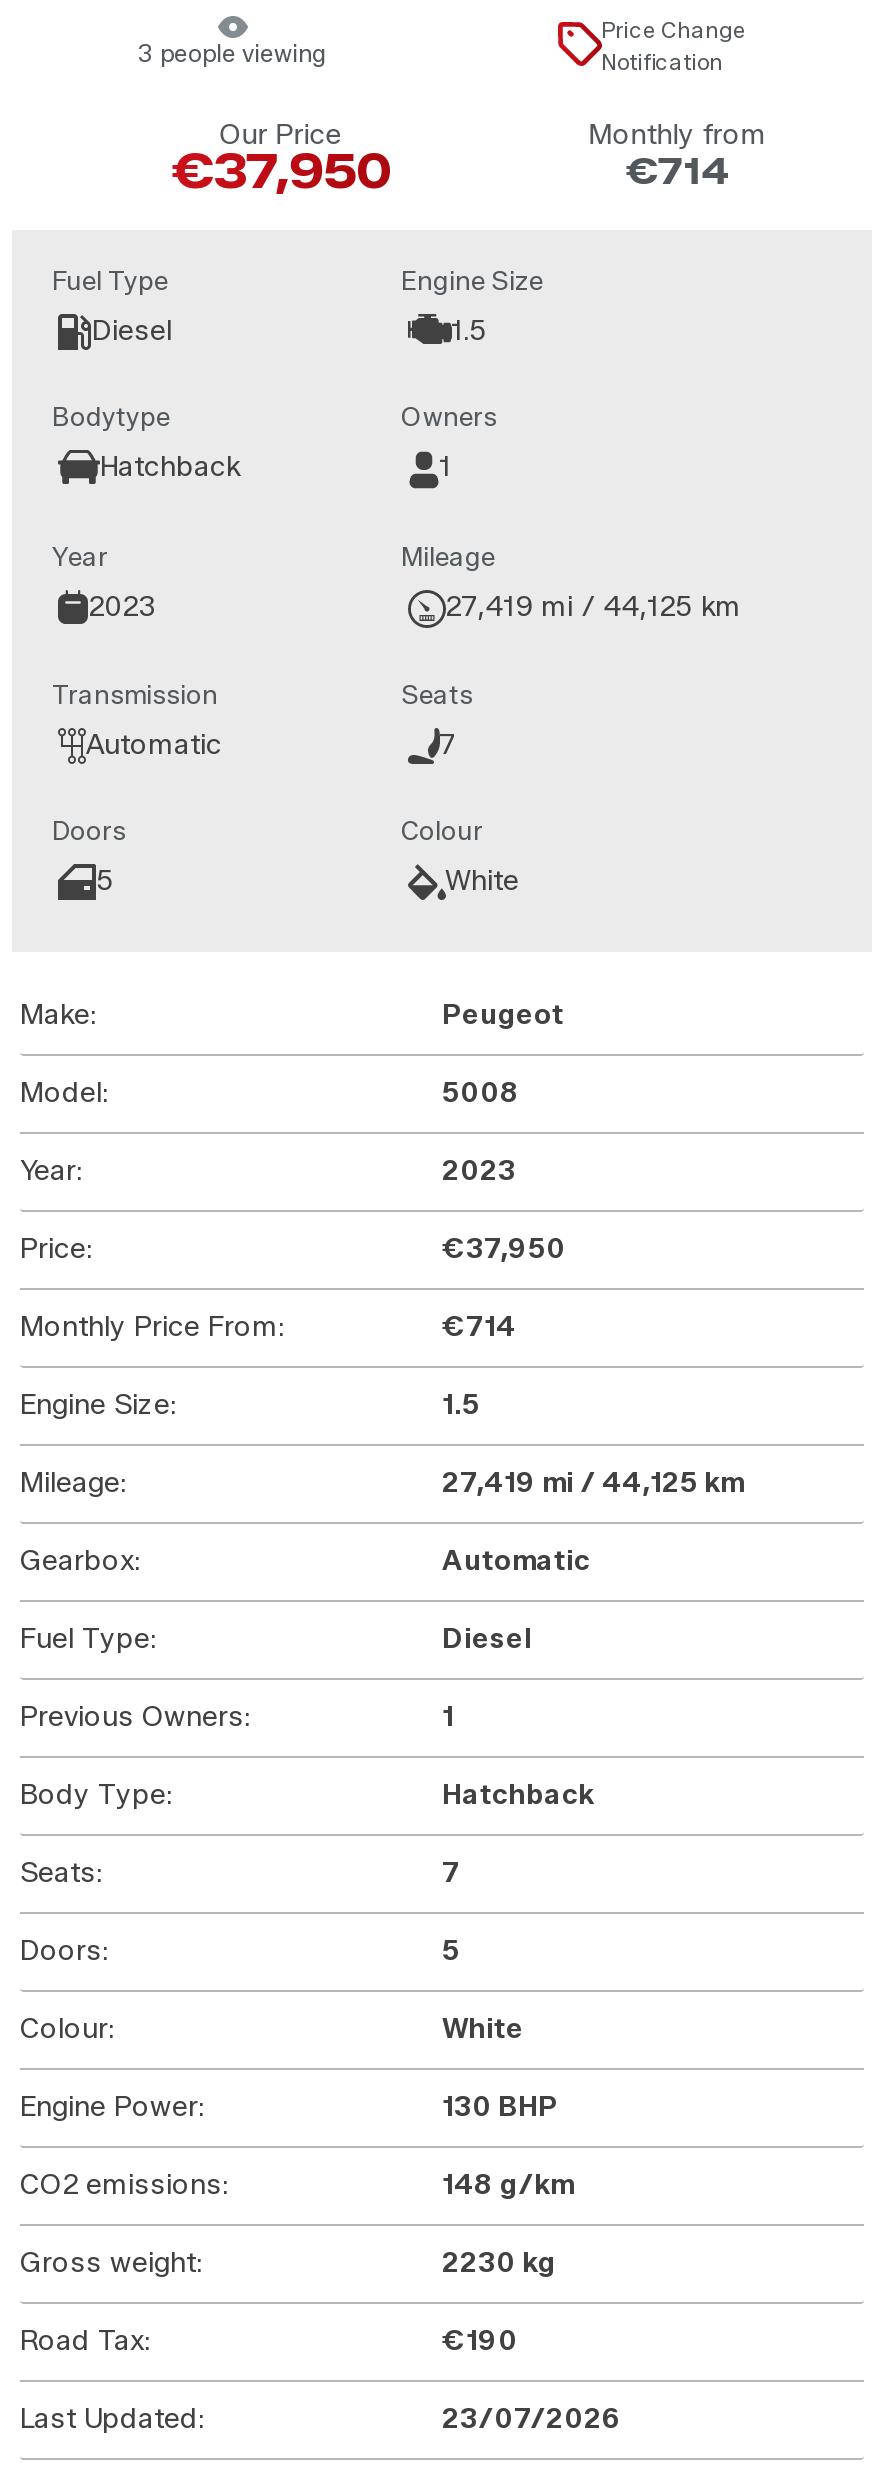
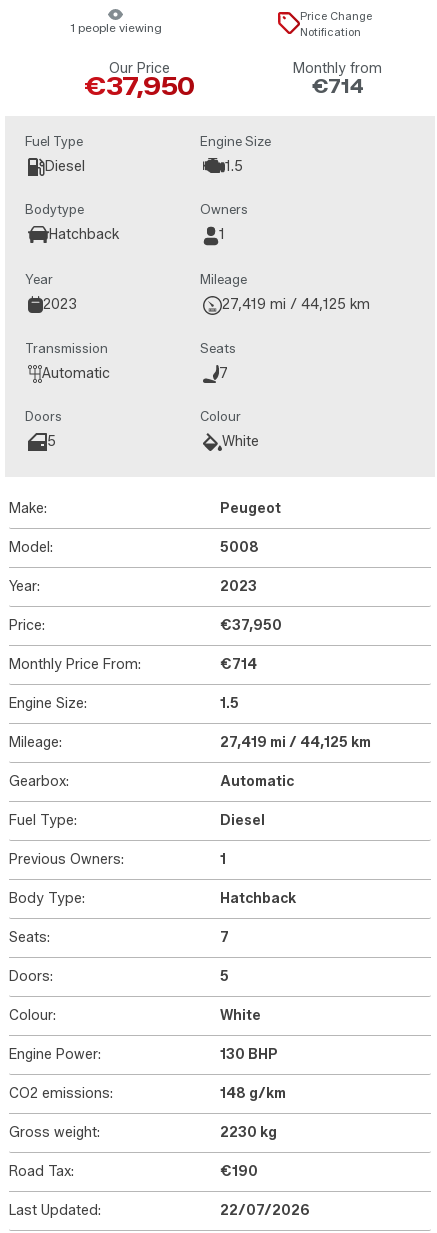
[138,38,328,68] 3 people viewing -> [69,20,161,35] 1 people viewing
[442,2402,622,2436] 23/07/2026 -> [220,1202,310,1219] 22/07/2026

